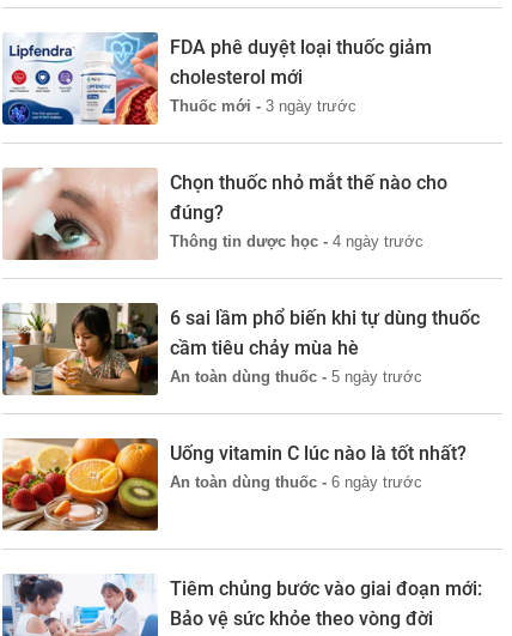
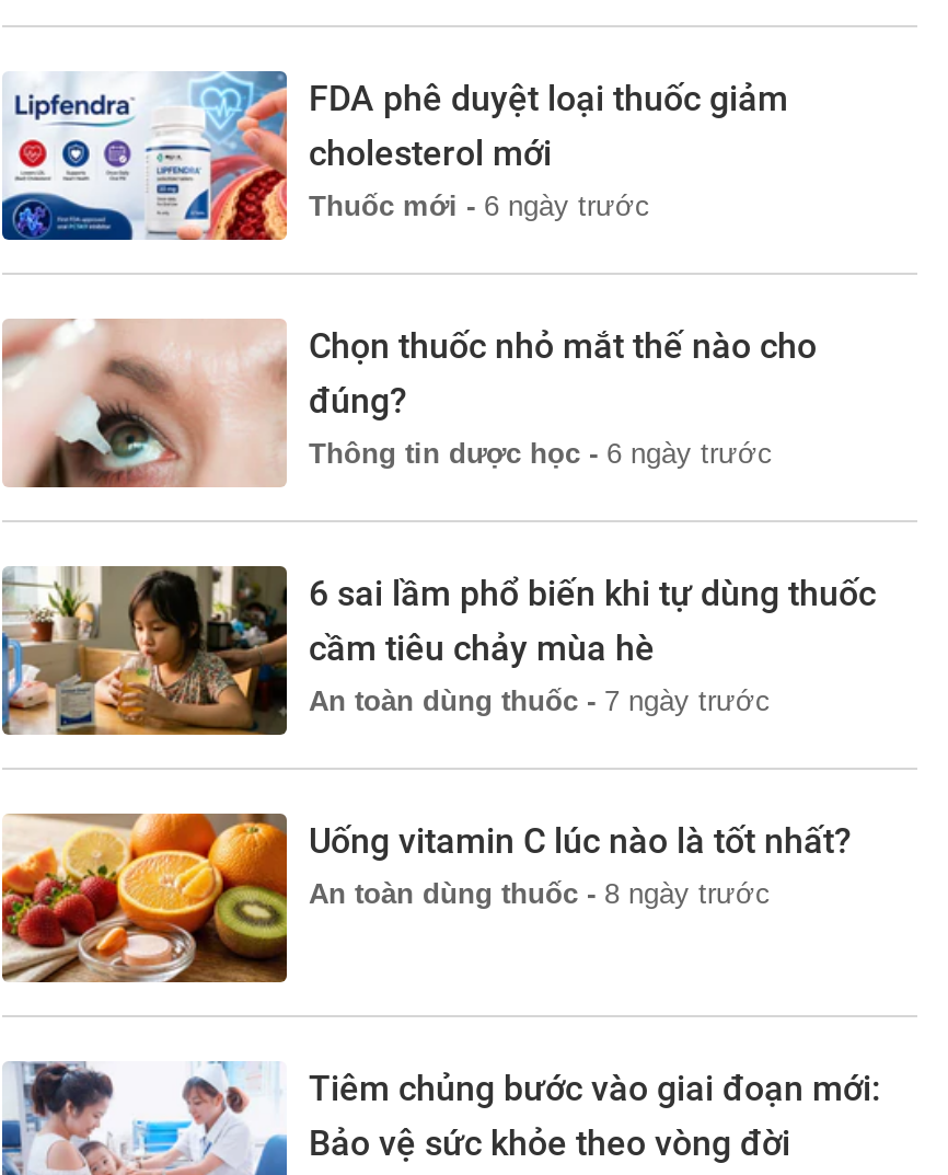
[170,97,356,115] Thuốc mới - 3 ngày trước -> [309,190,650,223] Thuốc mới - 6 ngày trước
[170,233,423,251] Thông tin dược học - 4 ngày trước -> [309,438,773,470] Thông tin dược học - 6 ngày trước
[170,368,422,386] An toàn dùng thuốc - 5 ngày trước -> [309,685,771,718] An toàn dùng thuốc - 7 ngày trước
[170,473,422,491] An toàn dùng thuốc - 6 ngày trước -> [309,878,771,911] An toàn dùng thuốc - 8 ngày trước

